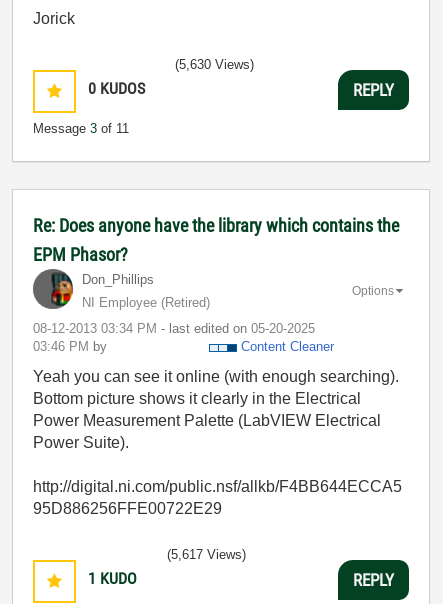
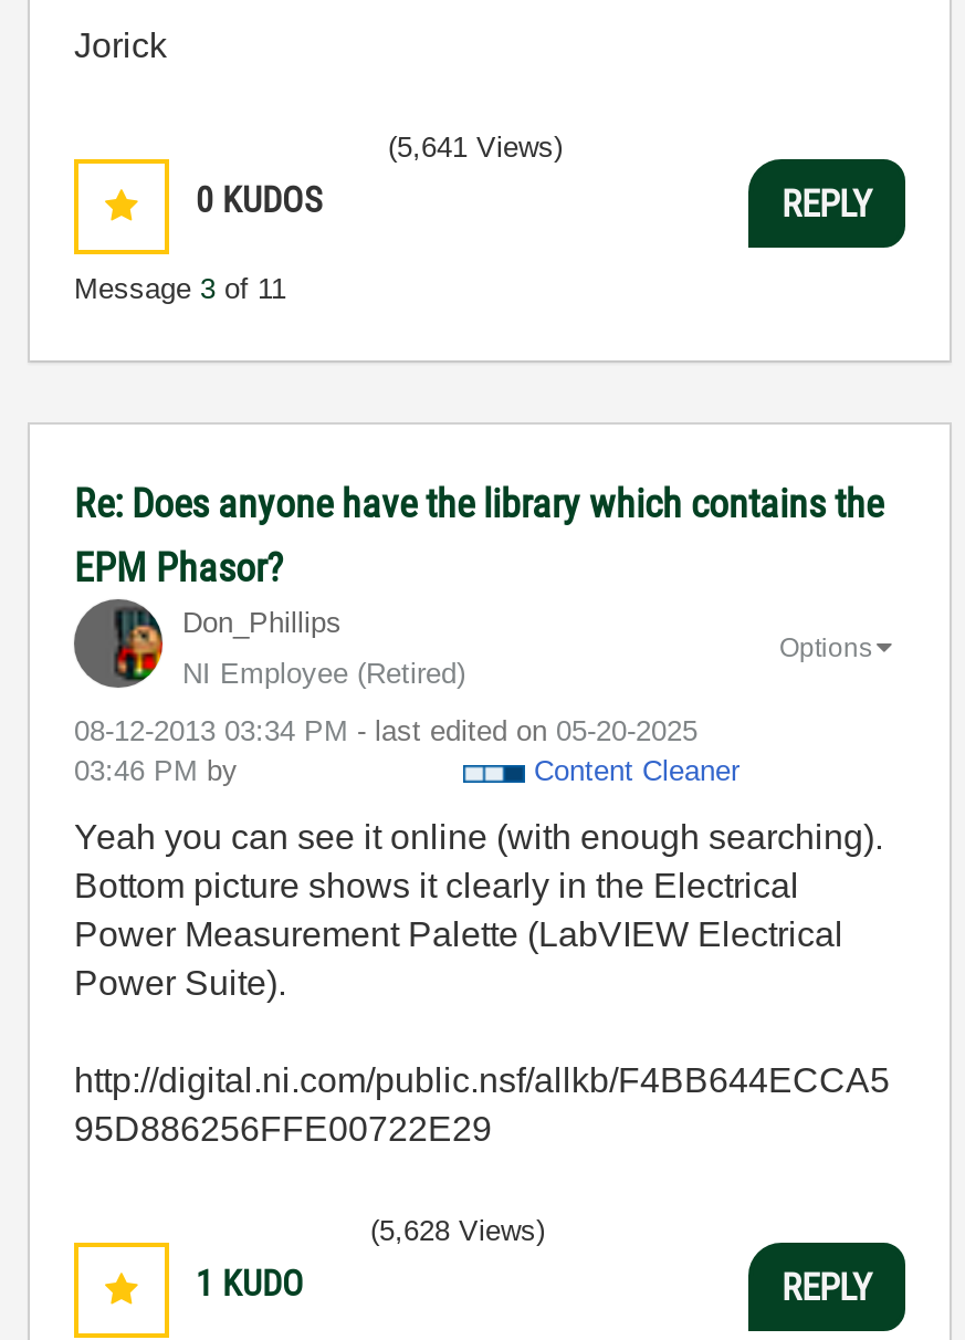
[175,57,254,72] (5,630 Views) -> [388,130,563,164] (5,641 Views)
[167,547,246,562] (5,617 Views) -> [370,1214,545,1247] (5,628 Views)

